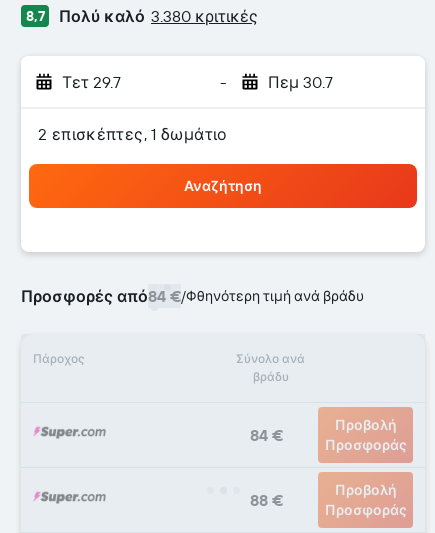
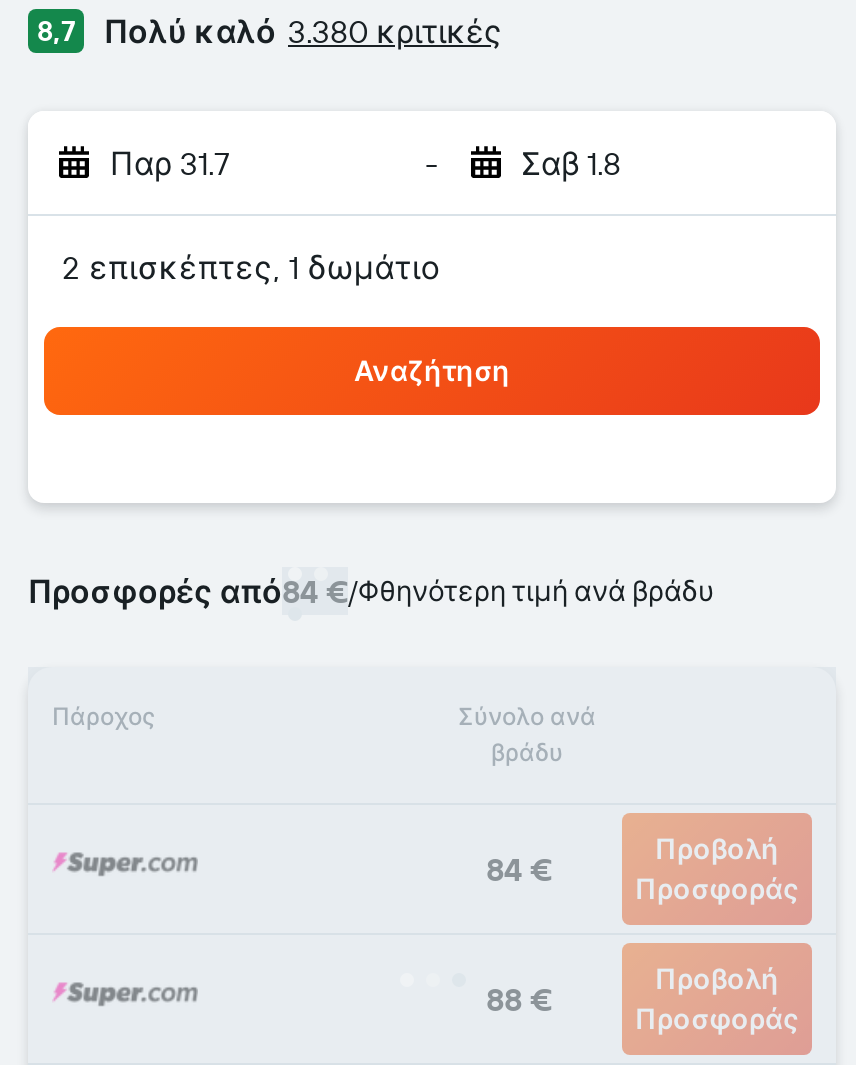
[62,72,121,92] Τετ 29.7 -> [110,143,230,183] Παρ 31.7
[267,72,332,92] Πεμ 30.7 -> [521,143,621,183] Σαβ 1.8

